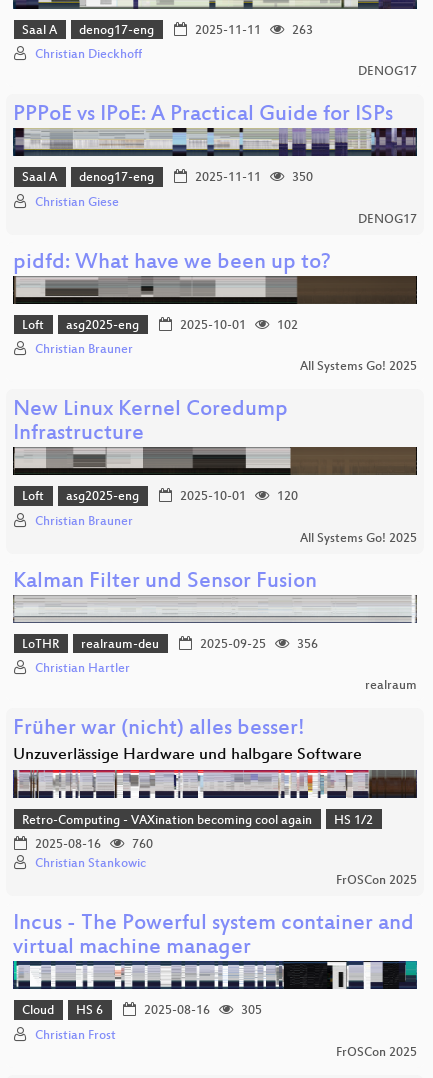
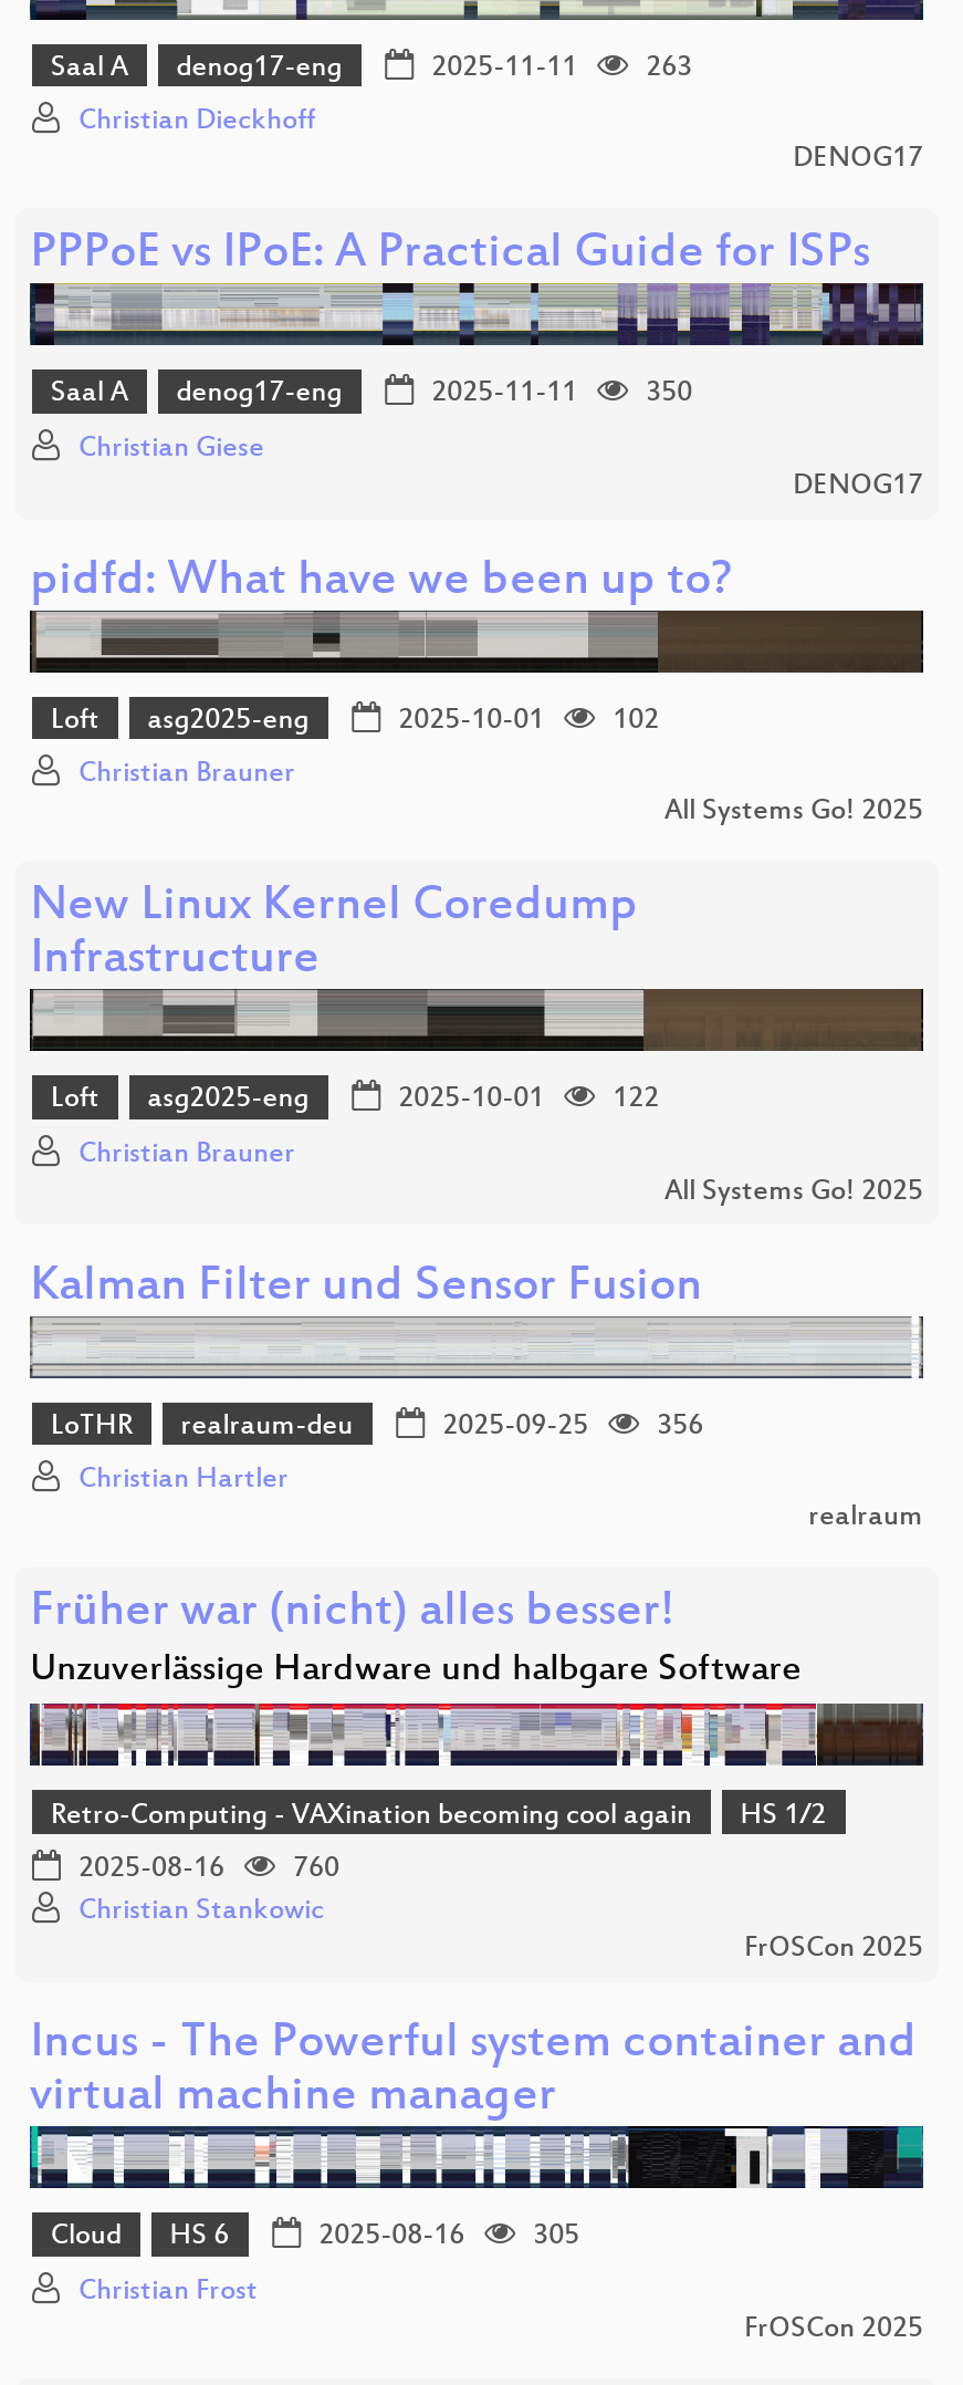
[274,490,298,504] 120 -> [606,1085,659,1116] 122

